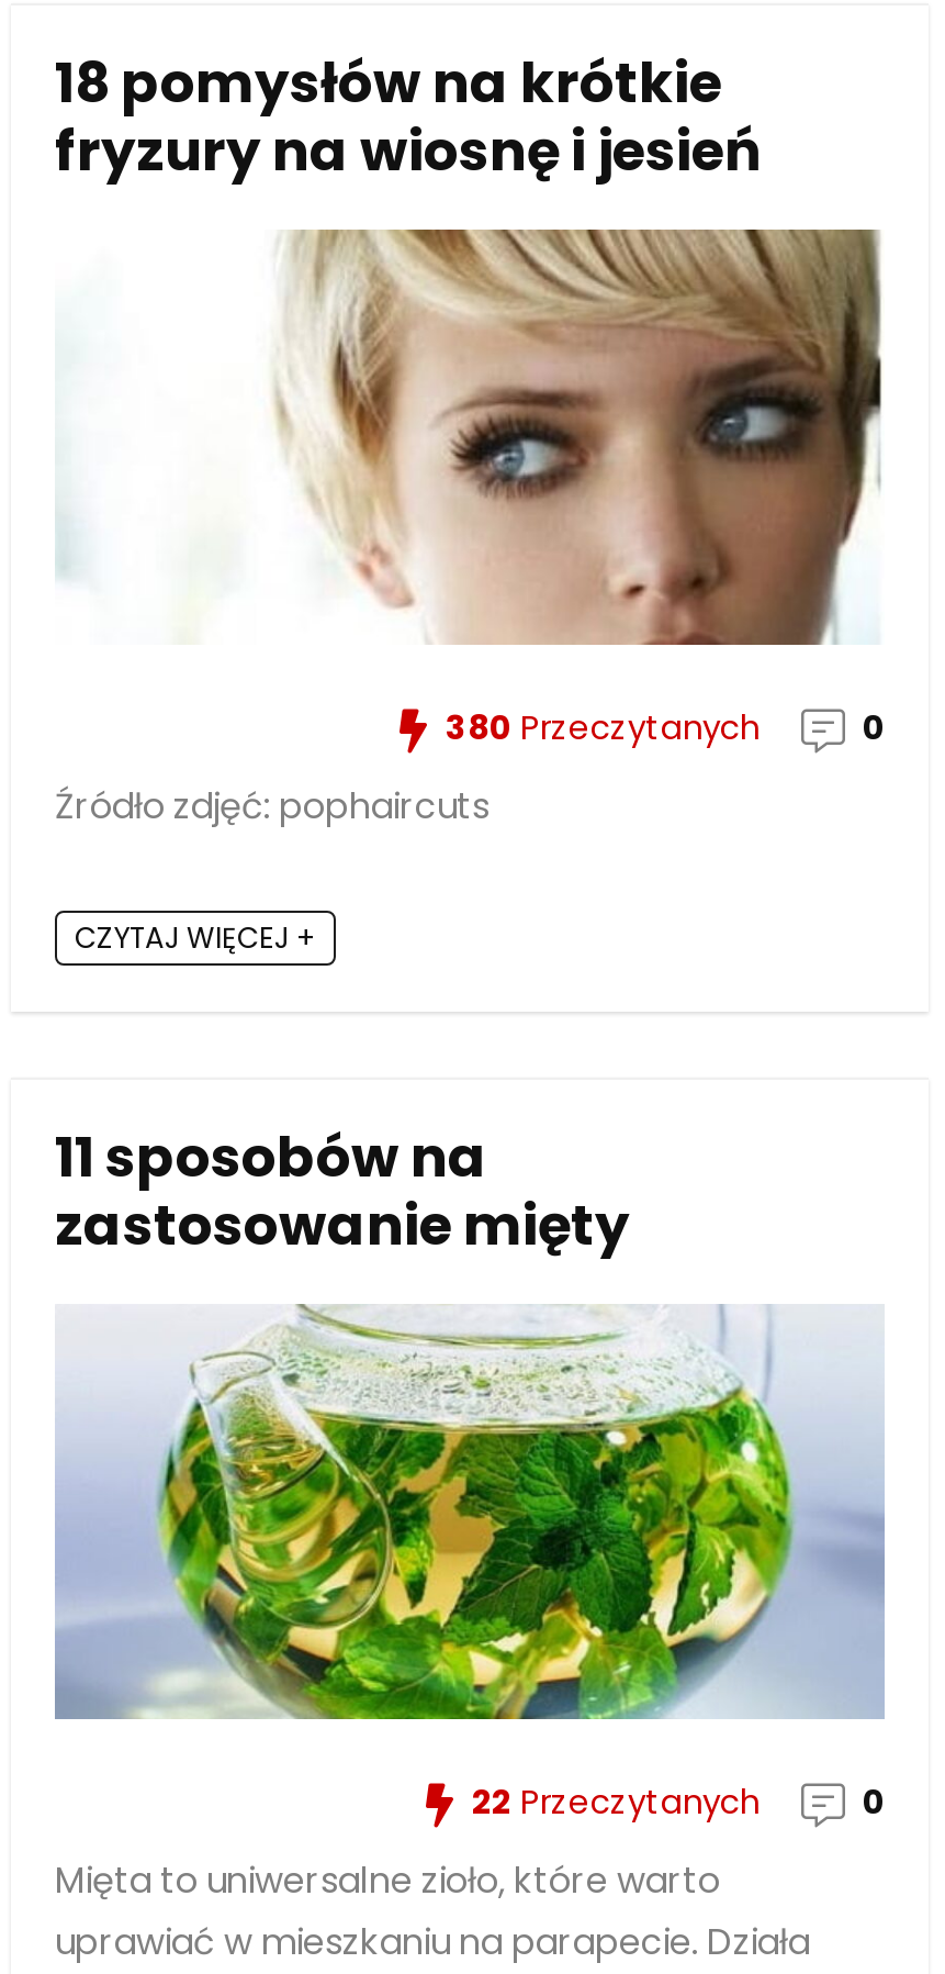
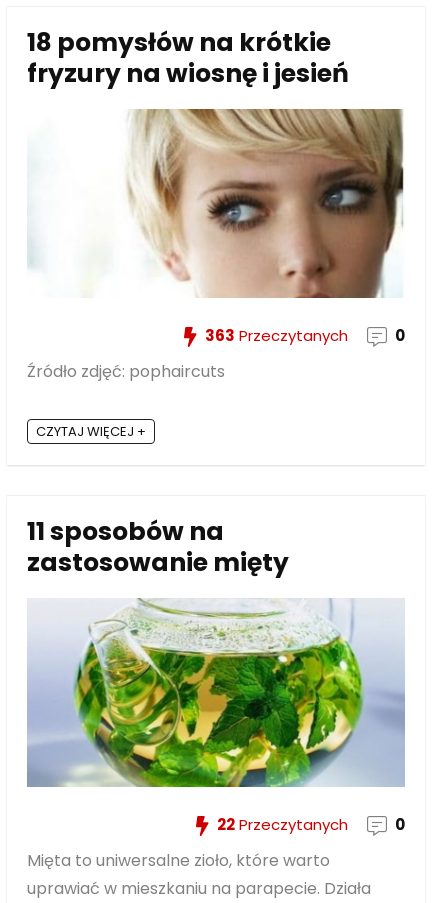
[446,704,760,750] 380 Przeczytanych -> [205,325,348,346] 363 Przeczytanych

